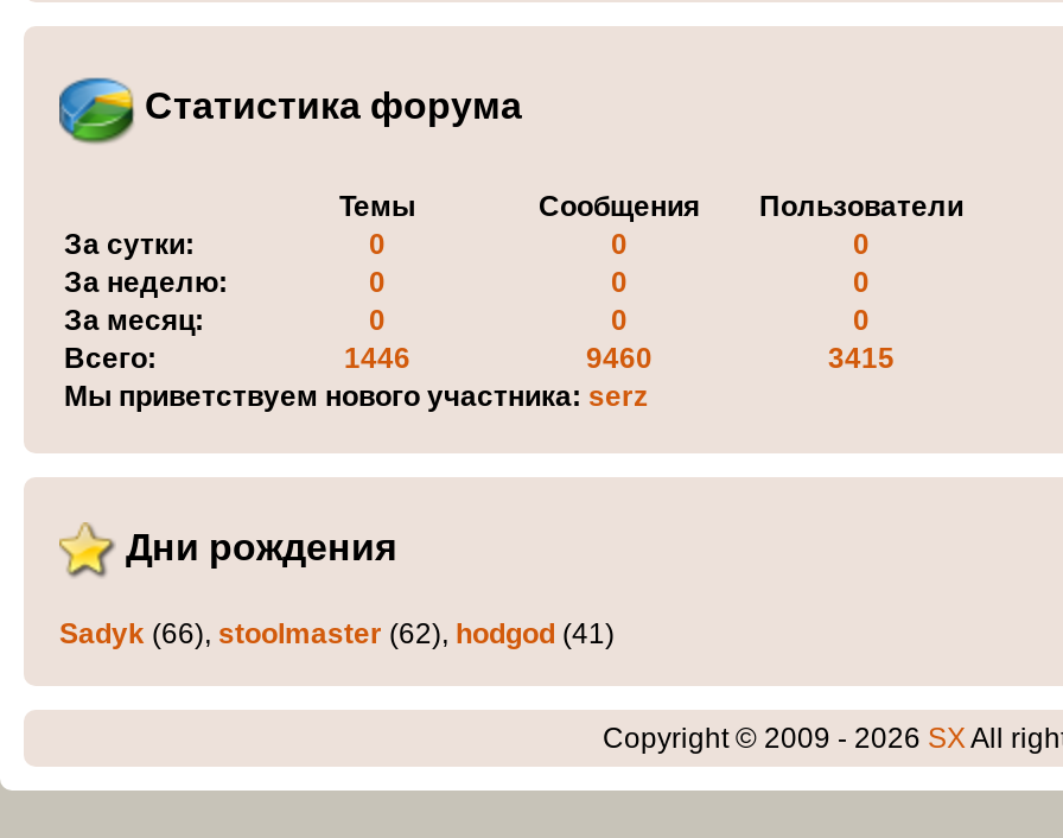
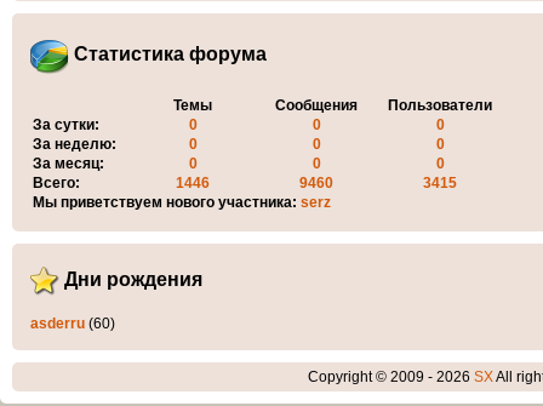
[59,617,615,650] Sadyk (66), stoolmaster (62), hodgod (41) -> [30,315,115,332] asderru (60)

